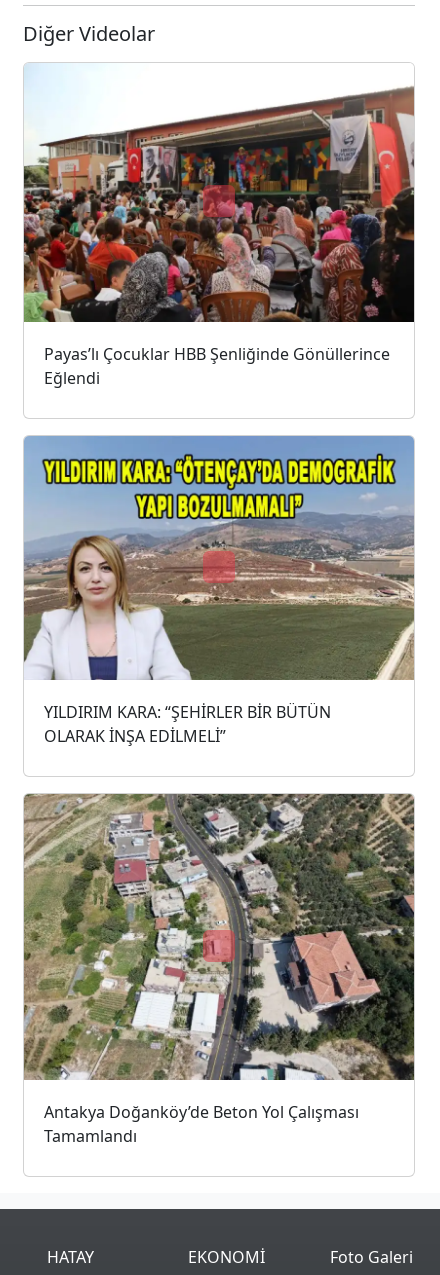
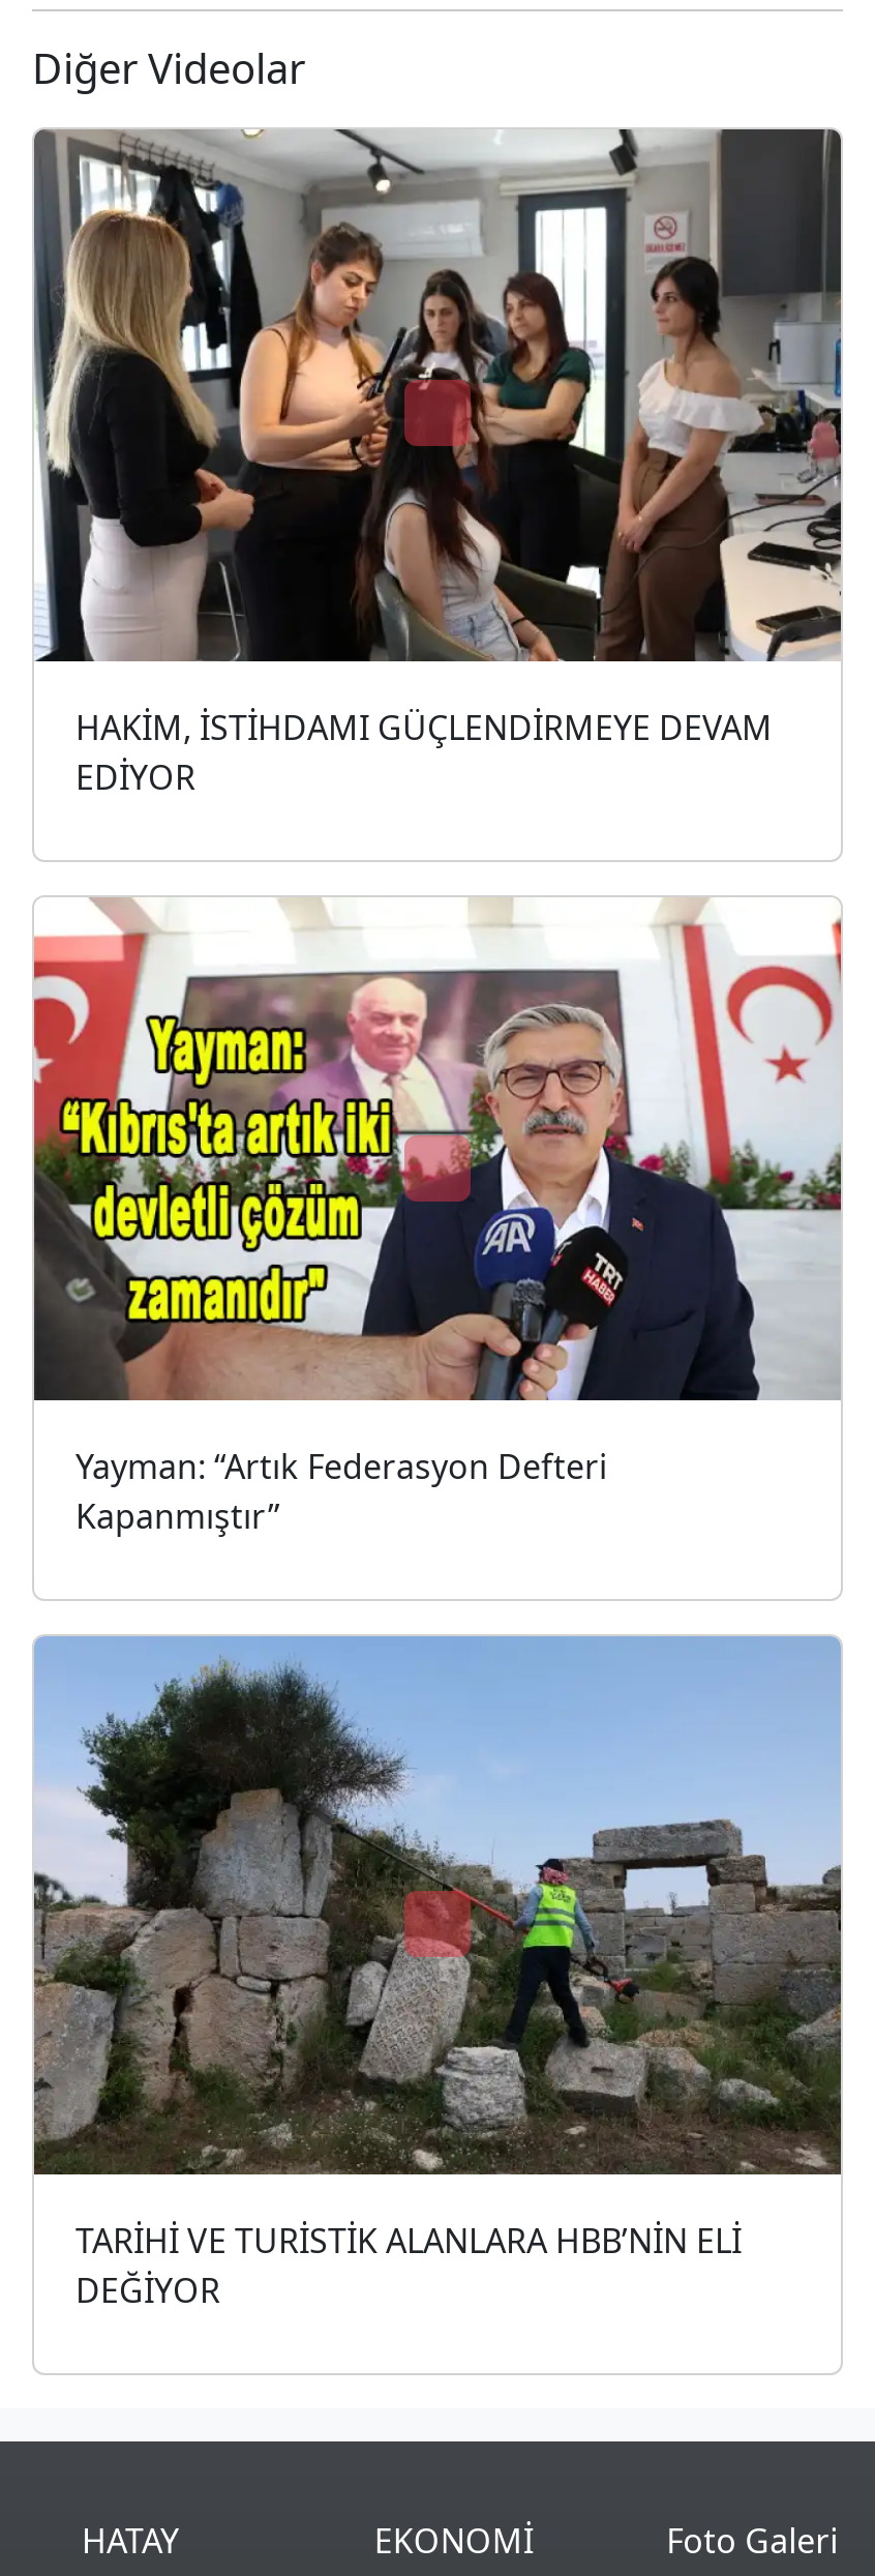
[23,63,415,389] [image] | Payas’lı Çocuklar HBB Şenliğinde Gönüllerince | Eğlendi -> [32,127,843,799] [image] | HAKİM, İSTİHDAMI GÜÇLENDİRMEYE DEVAM | EDİYOR
[23,435,415,747] [image] | YILDIRIM KARA: “ŞEHİRLER BİR BÜTÜN | OLARAK İNŞA EDİLMELİ” -> [32,895,843,1540] [image] | Yayman: “Artık Federasyon Defteri | Kapanmıştır”
[23,793,415,1147] [image] | Antakya Doğanköy’de Beton Yol Çalışması | Tamamlandı -> [32,1634,843,2313] [image] | TARİHİ VE TURİSTİK ALANLARA HBB’NİN ELİ | DEĞİYOR

